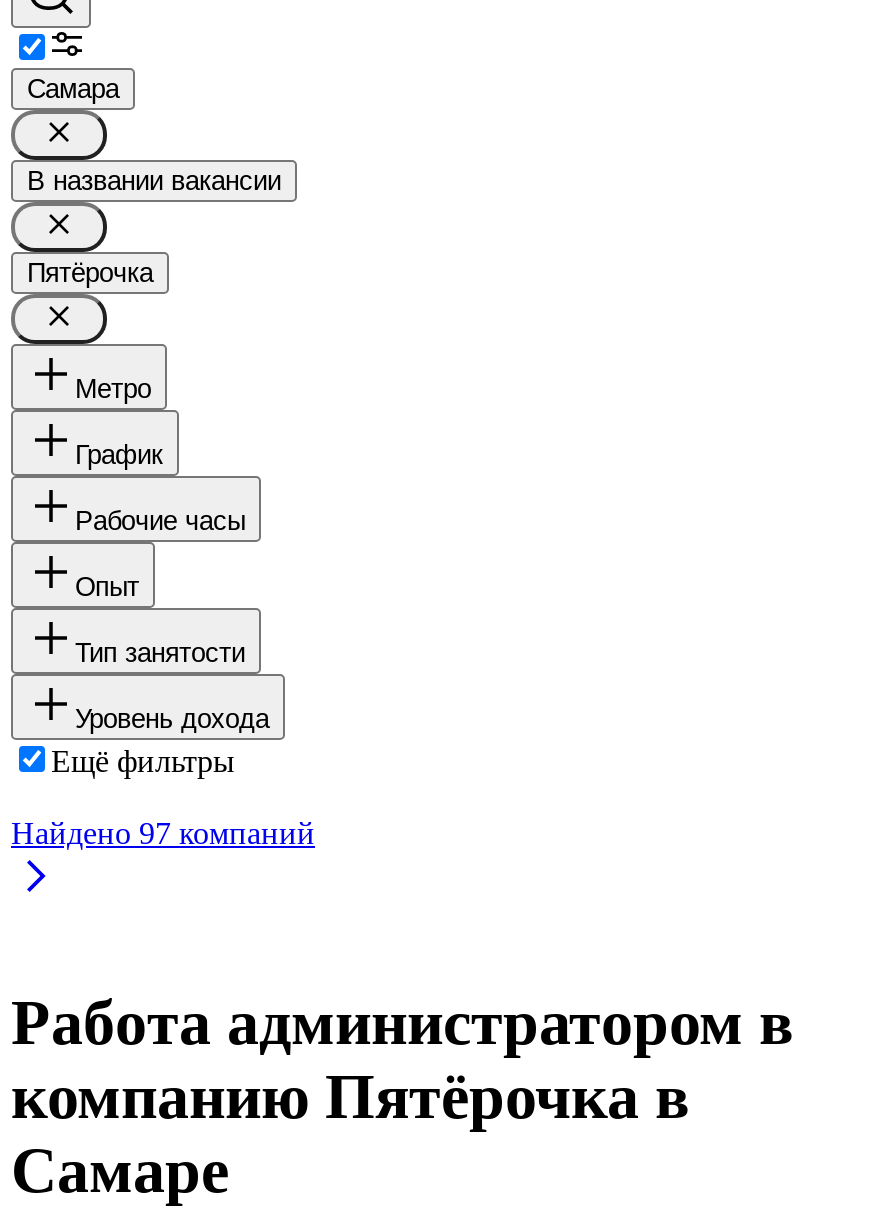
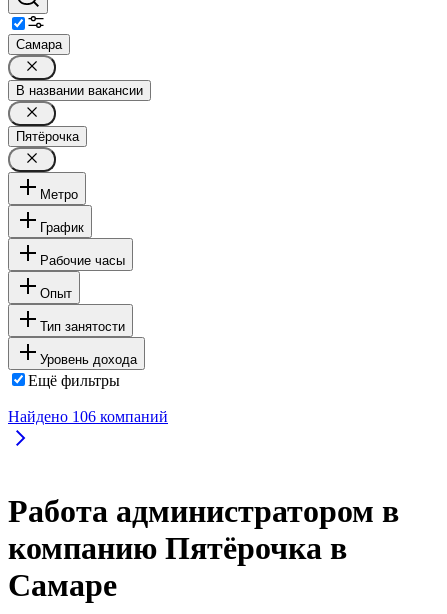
[11,815,315,849] Найдено 97 компаний -> [8,408,168,425] Найдено 106 компаний

